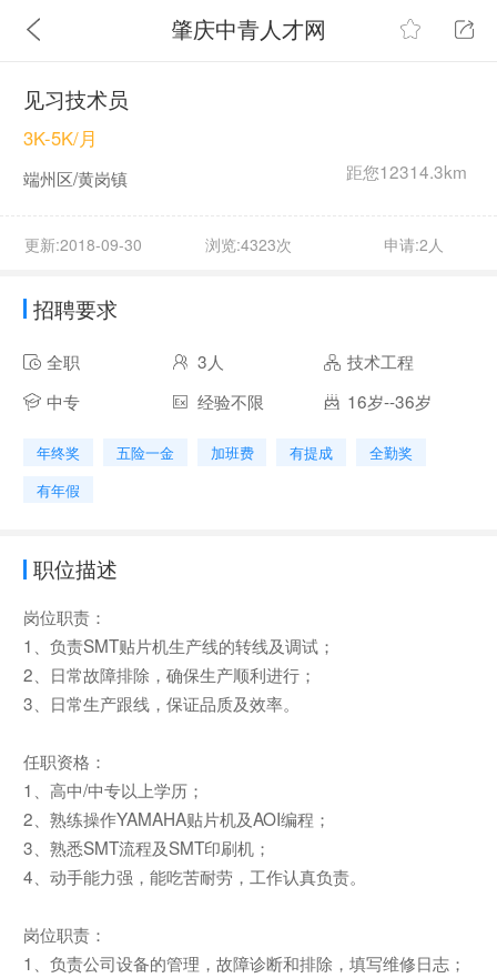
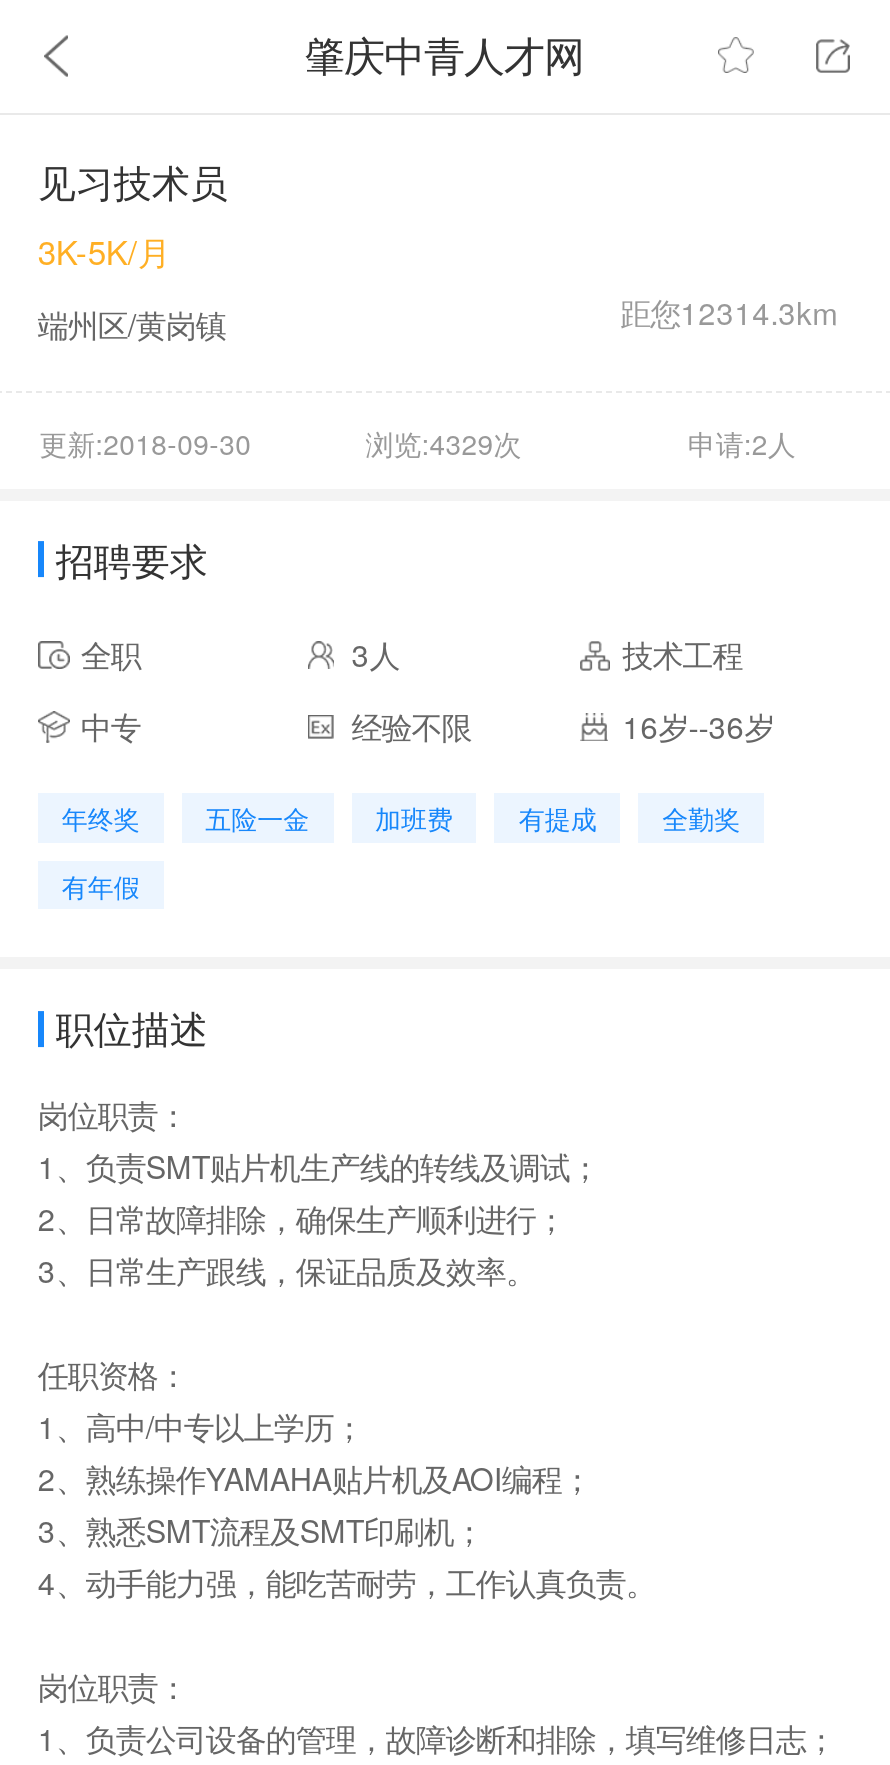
[205,233,292,256] 浏览:4323次 -> [366,423,522,463] 浏览:4329次

